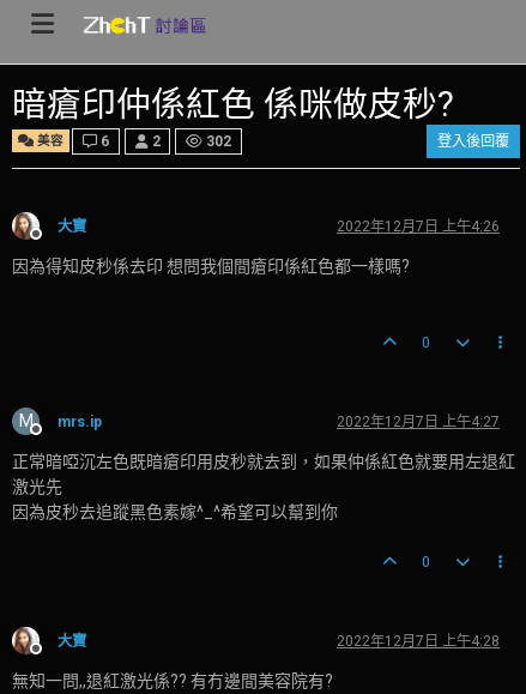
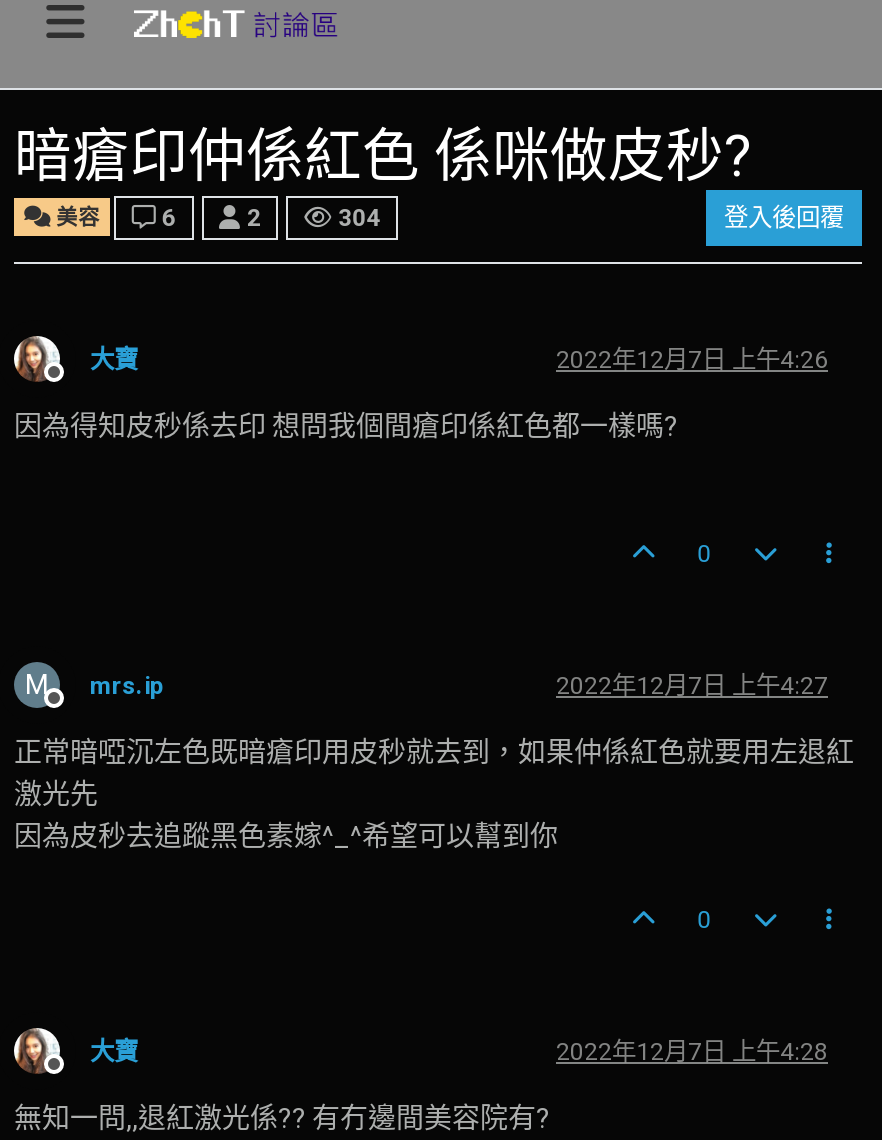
[206,133,231,150] 302 -> [338,204,380,232] 304

